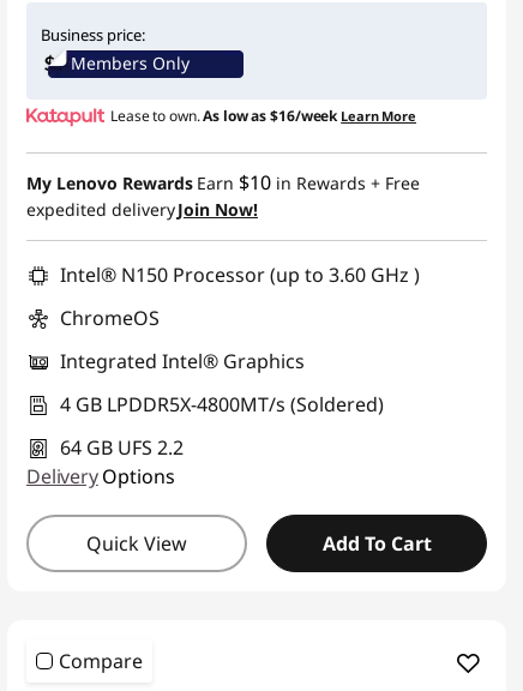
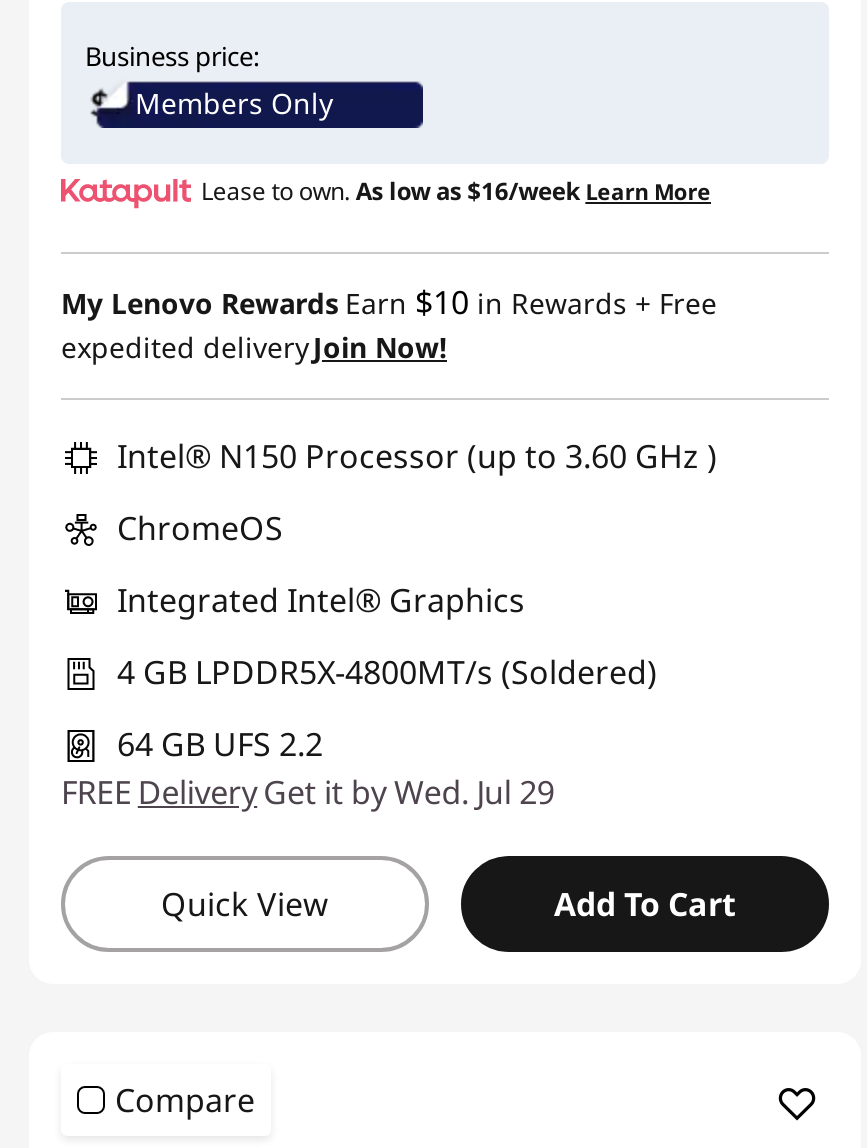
[26,463,175,490] Delivery Options -> [61,770,555,814] FREE Delivery Get it by Wed. Jul 29

